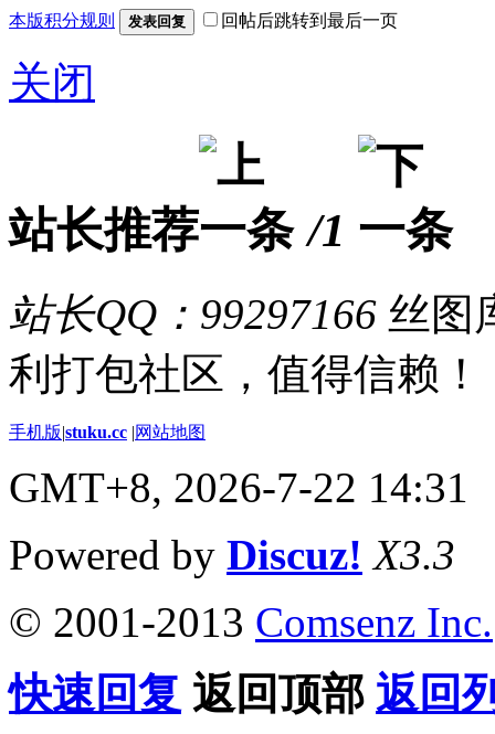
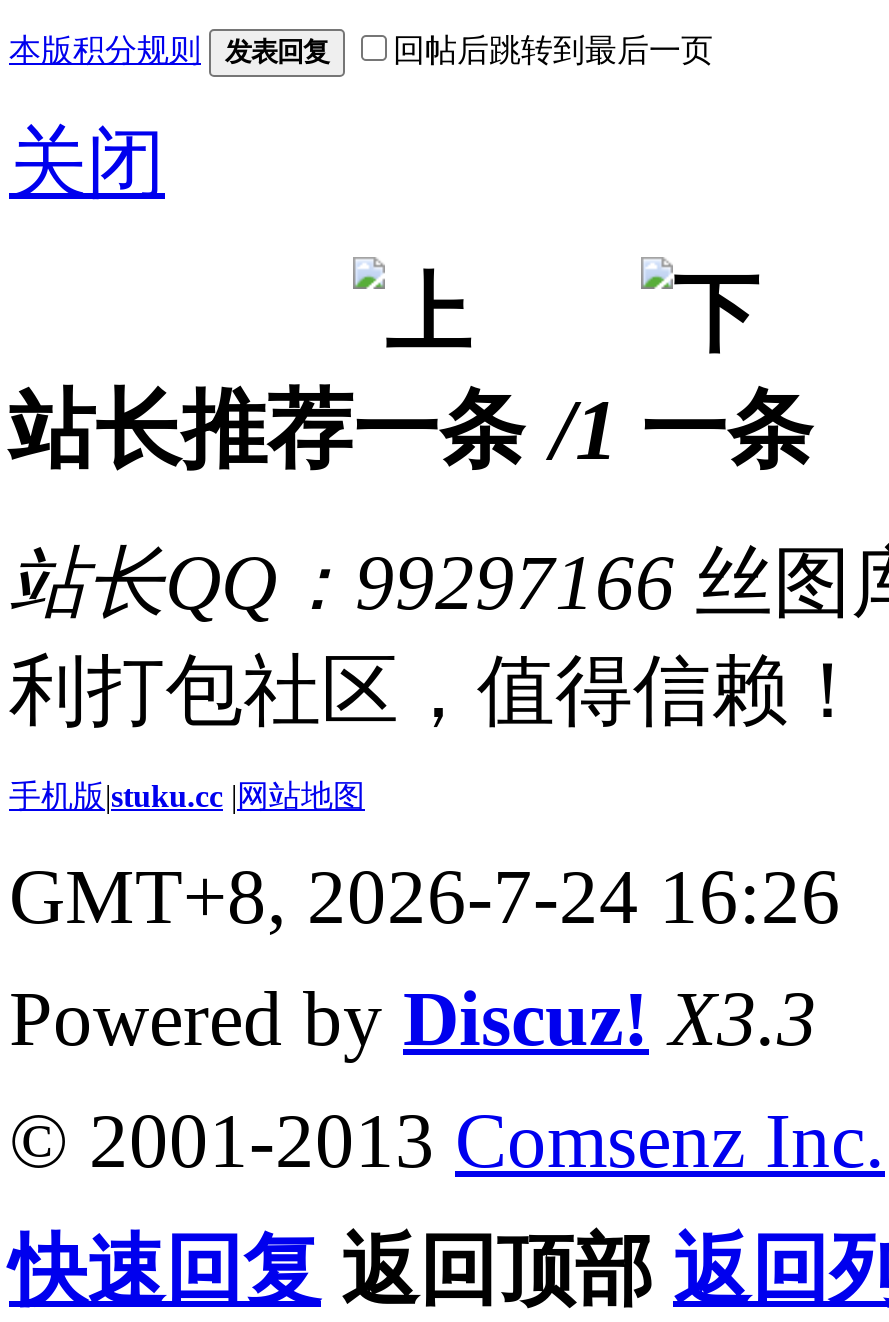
[9,463,468,511] GMT+8, 2026-7-22 14:31 -> [9,852,841,938] GMT+8, 2026-7-24 16:26

